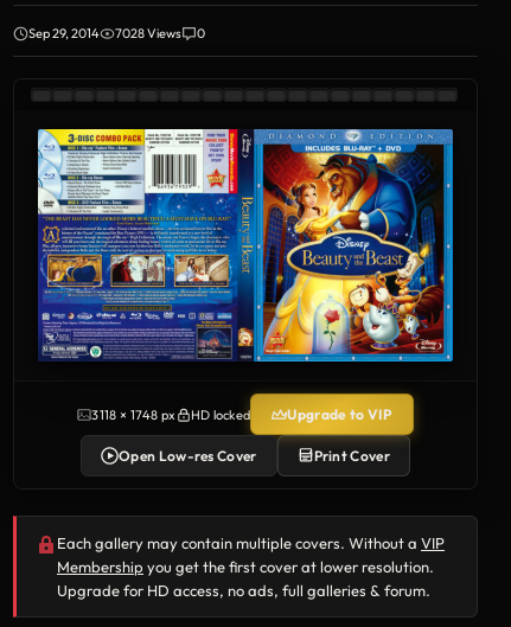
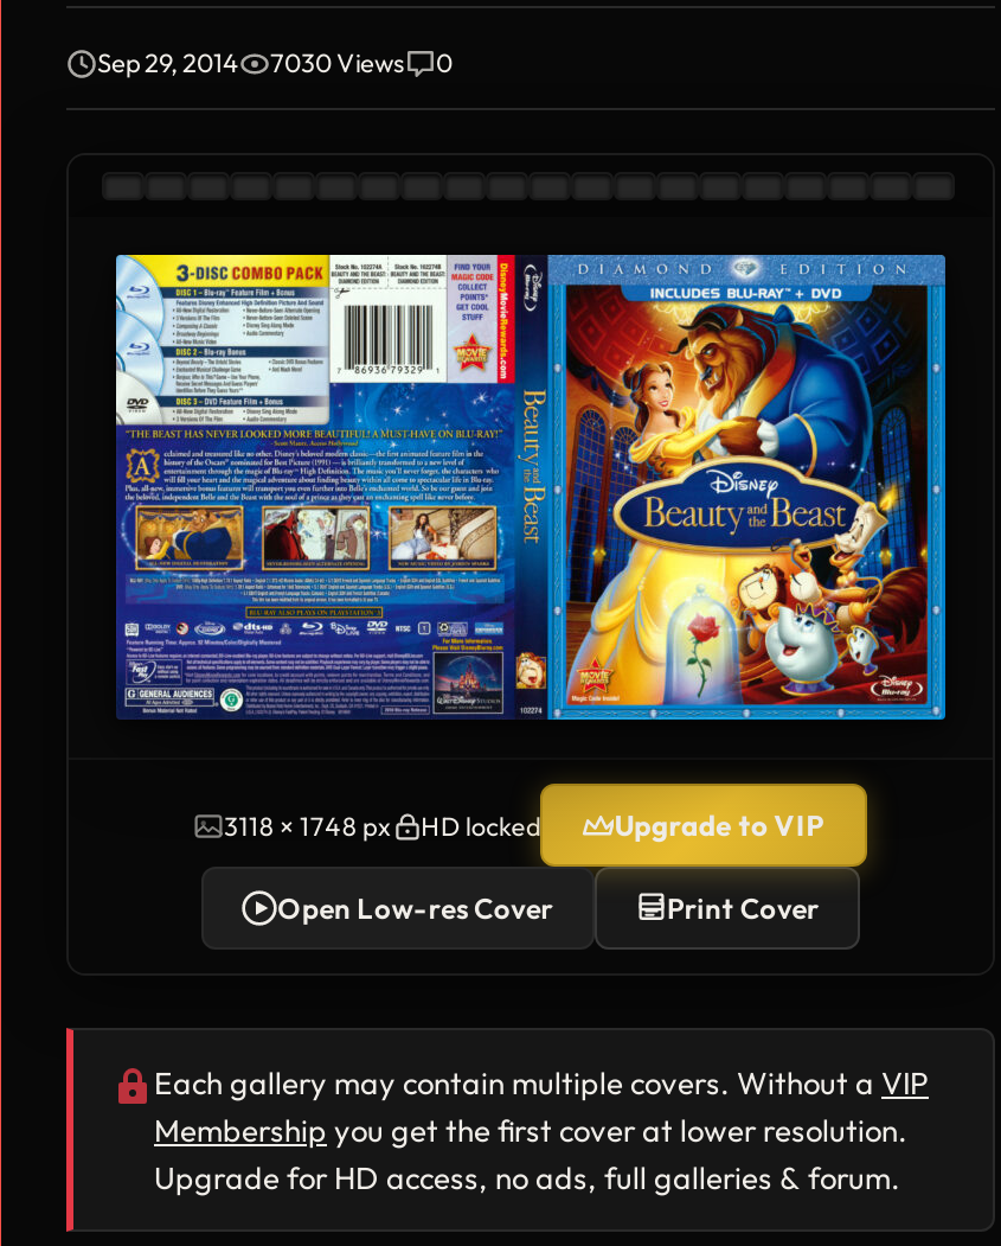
[115,25,181,41] 7028 Views -> [270,46,405,79] 7030 Views

